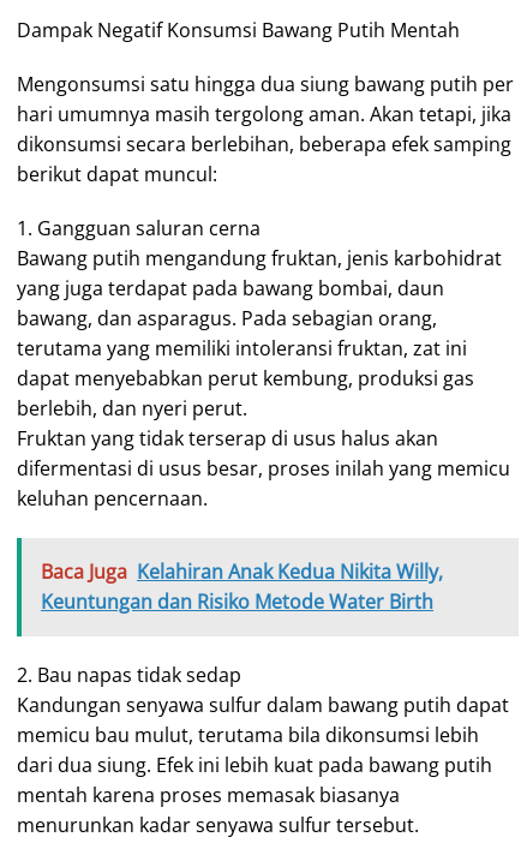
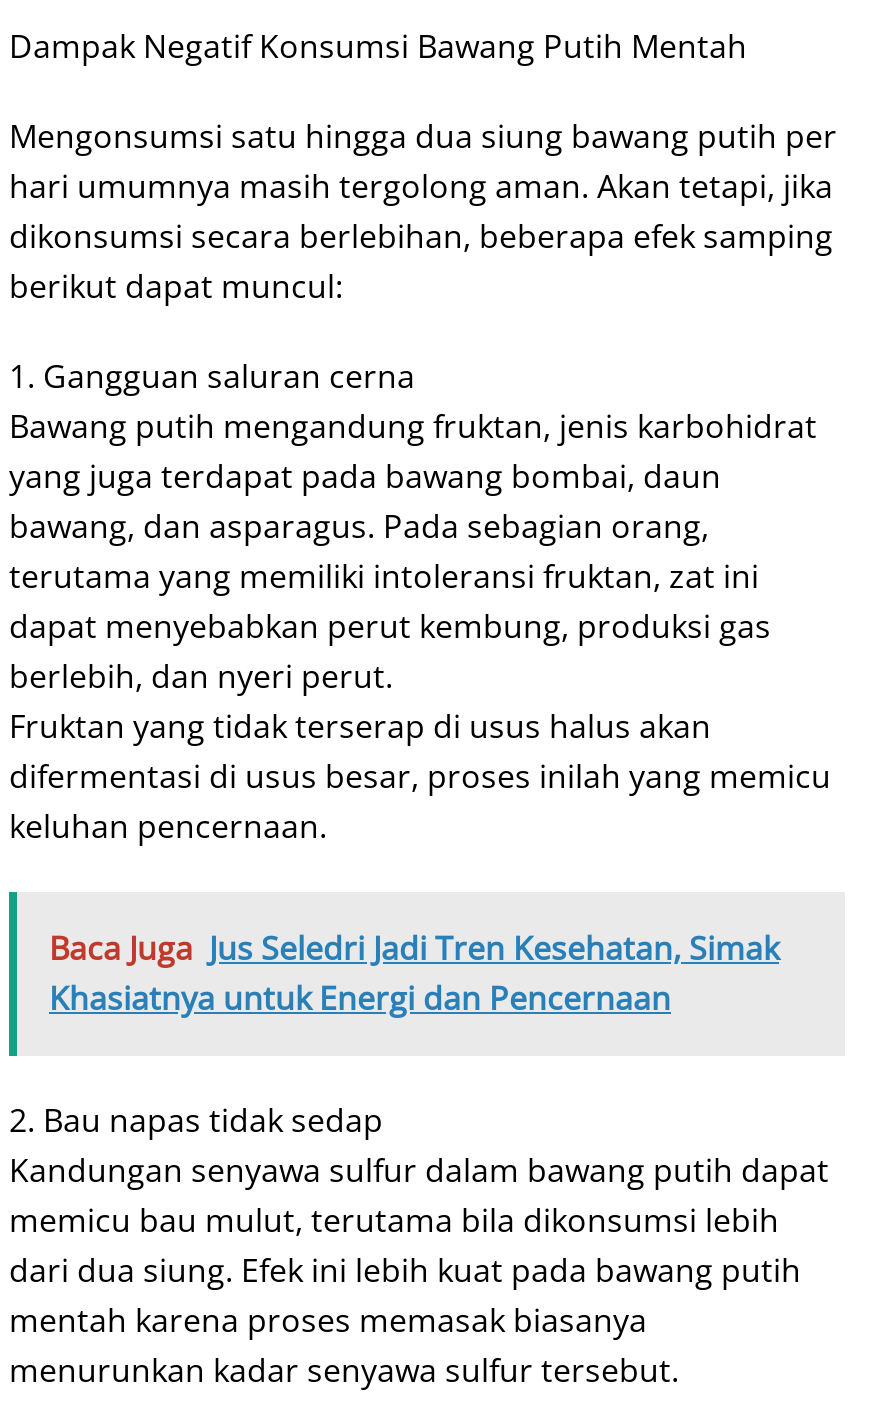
[41,558,443,615] Baca Juga Kelahiran Anak Kedua Nikita Willy, | Keuntungan dan Risiko Metode Water Birth -> [49,926,779,1020] Baca Juga Jus Seledri Jadi Tren Kesehatan, Simak | Khasiatnya untuk Energi dan Pencernaan

